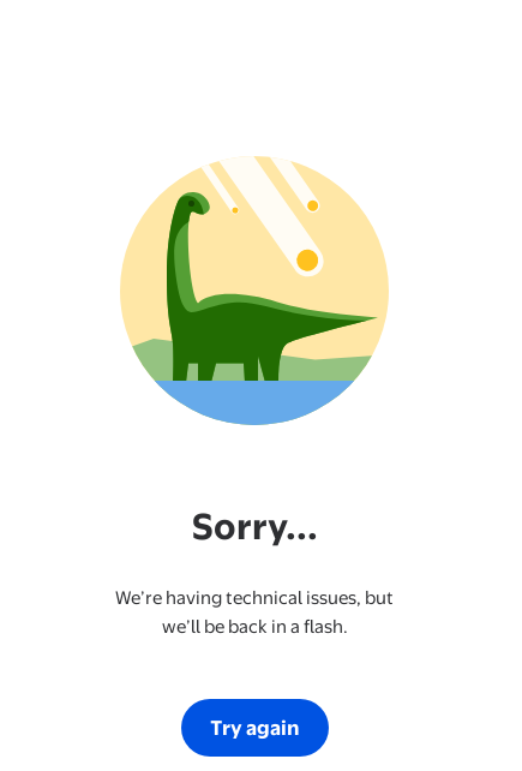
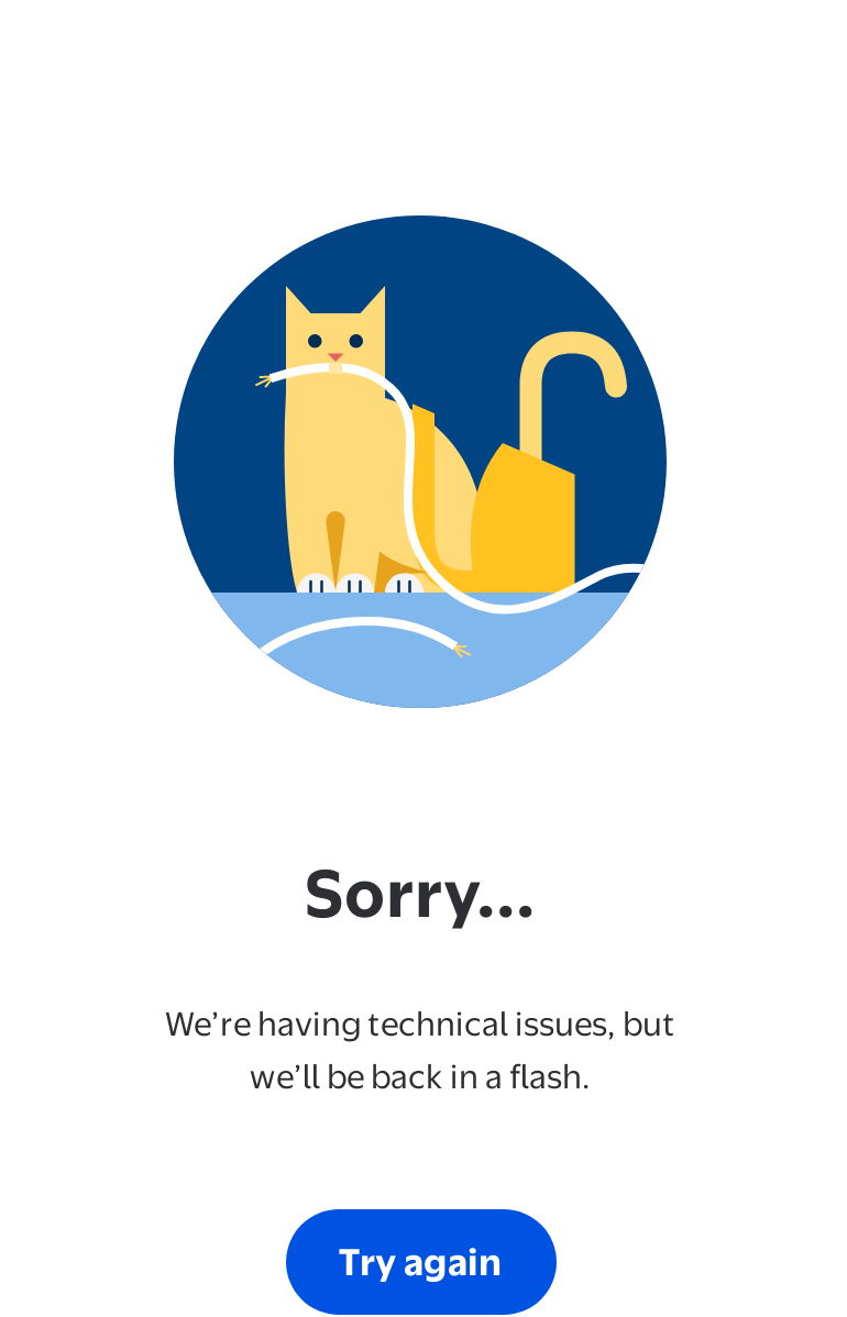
[120,156,389,398] [image] -> [172,213,669,660] [image]

